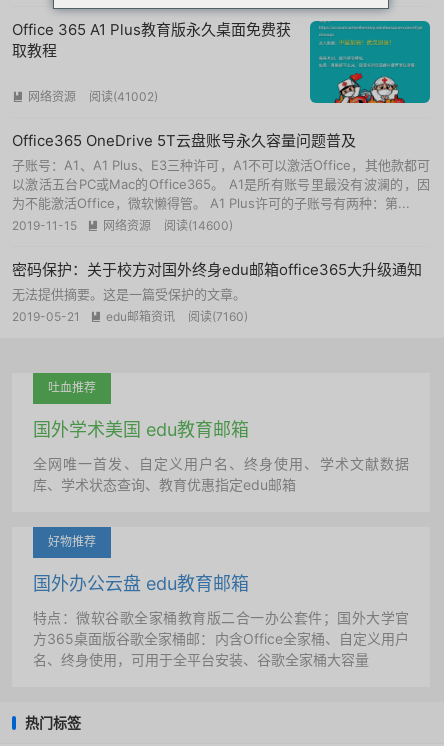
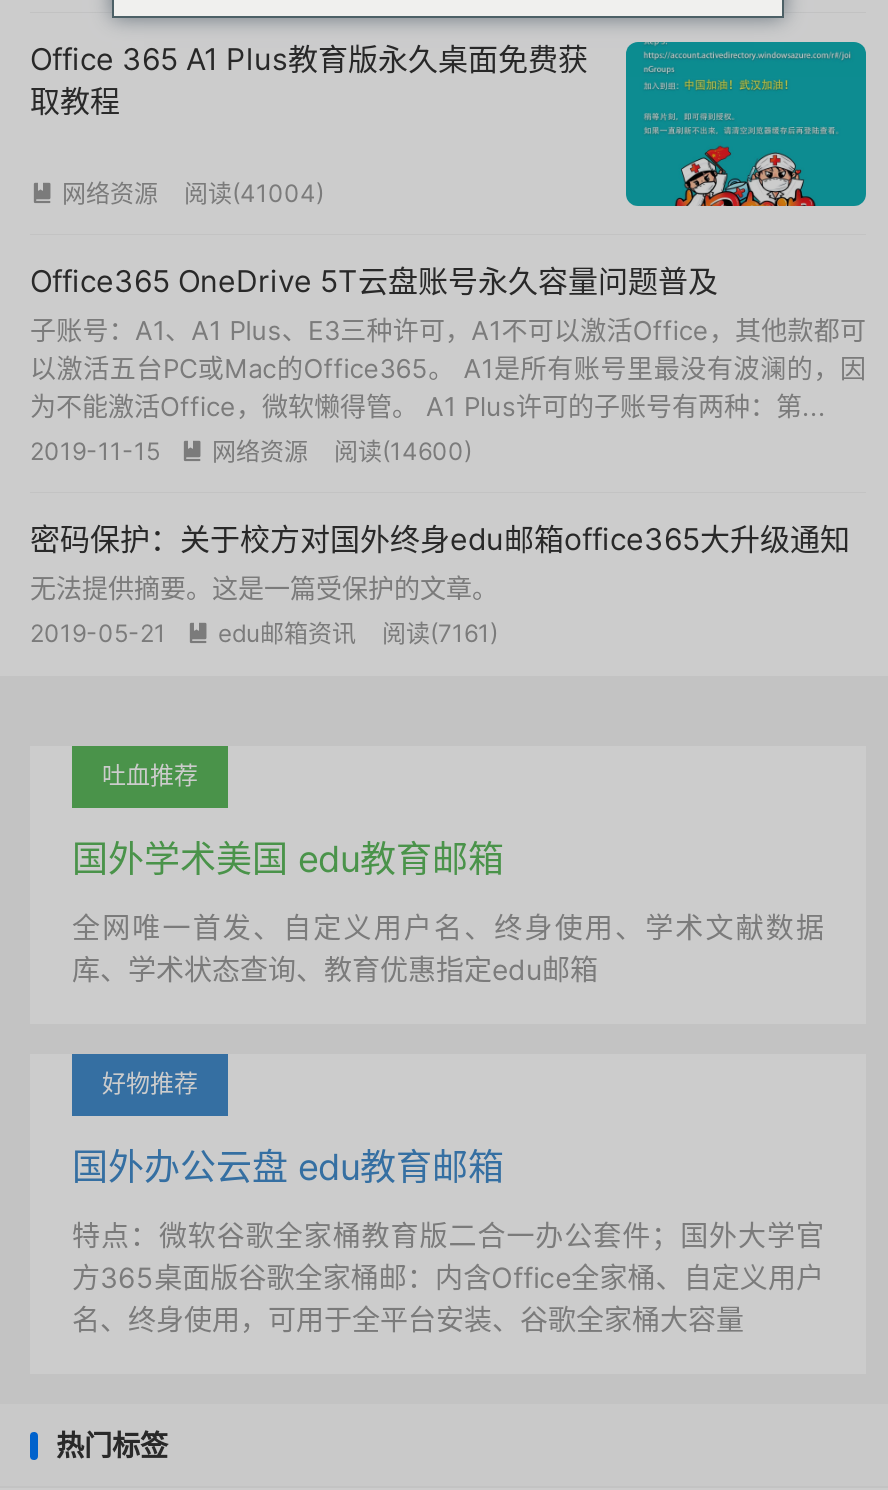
[89,89,158,104] 阅读(41002) -> [184,178,324,208] 阅读(41004)
[188,309,248,324] 阅读(7160) -> [382,618,498,648] 阅读(7161)

